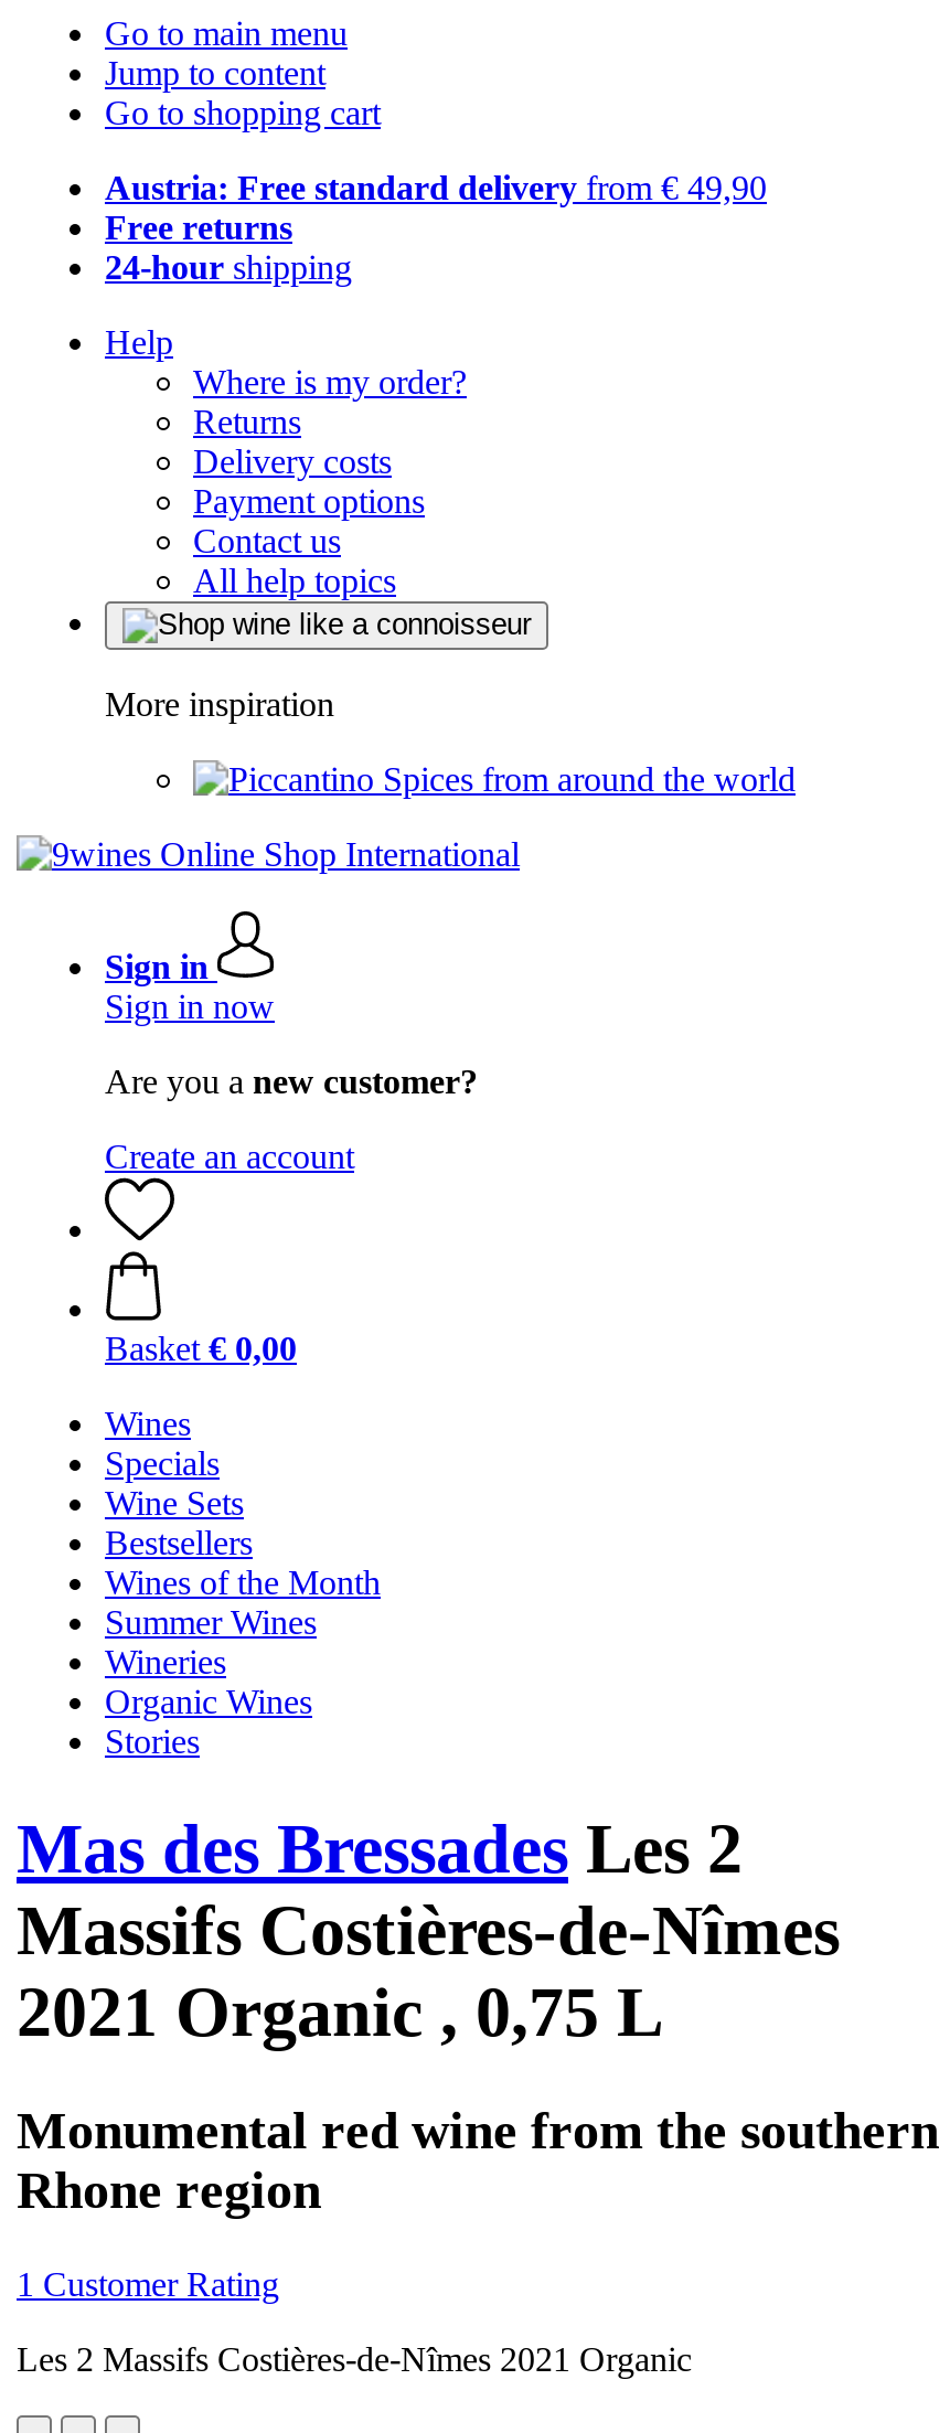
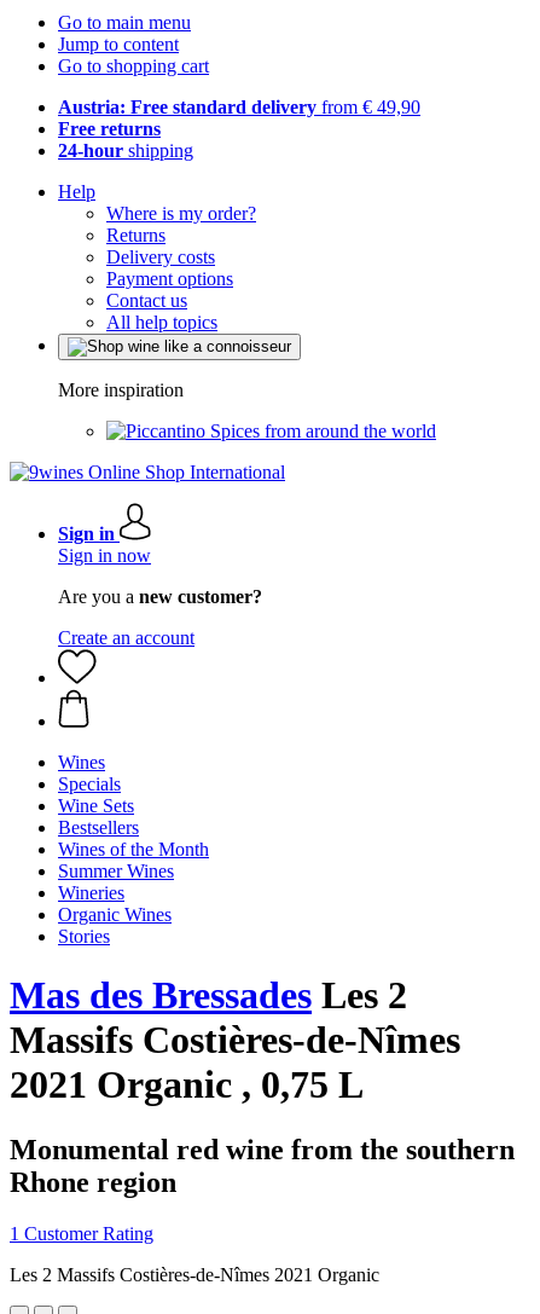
[105,1330,297,1367] Basket € 0,00 -> none

